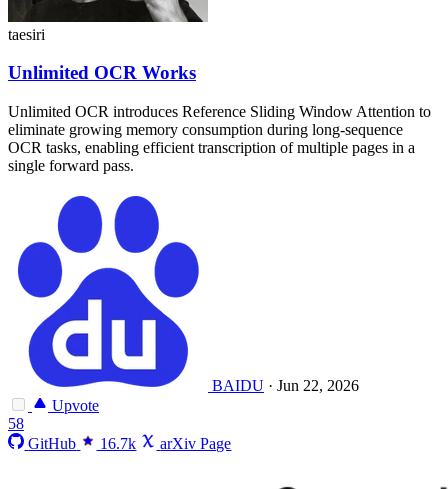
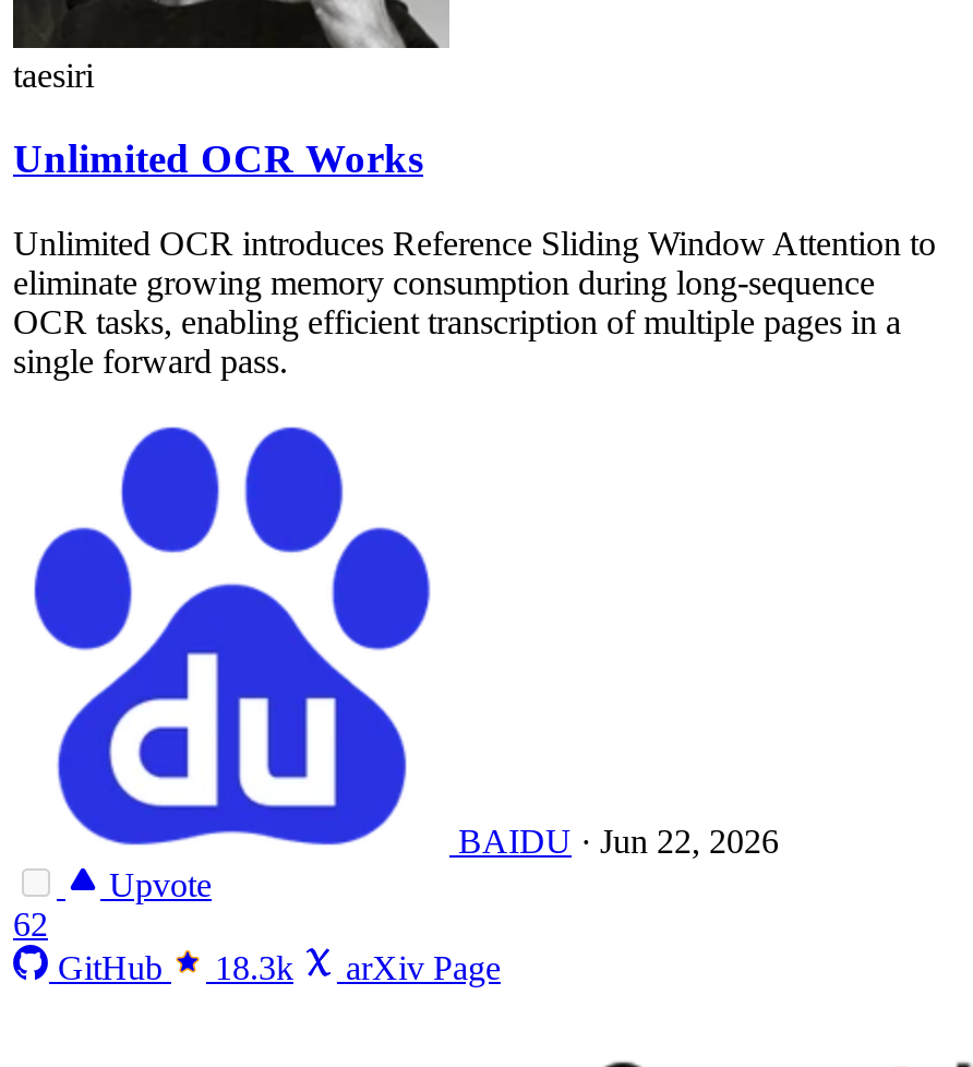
[8,415,24,432] 58 -> [13,905,48,942] 62
[28,435,231,452] GitHub 16.7k arXiv Page -> [58,949,501,986] GitHub 18.3k arXiv Page

